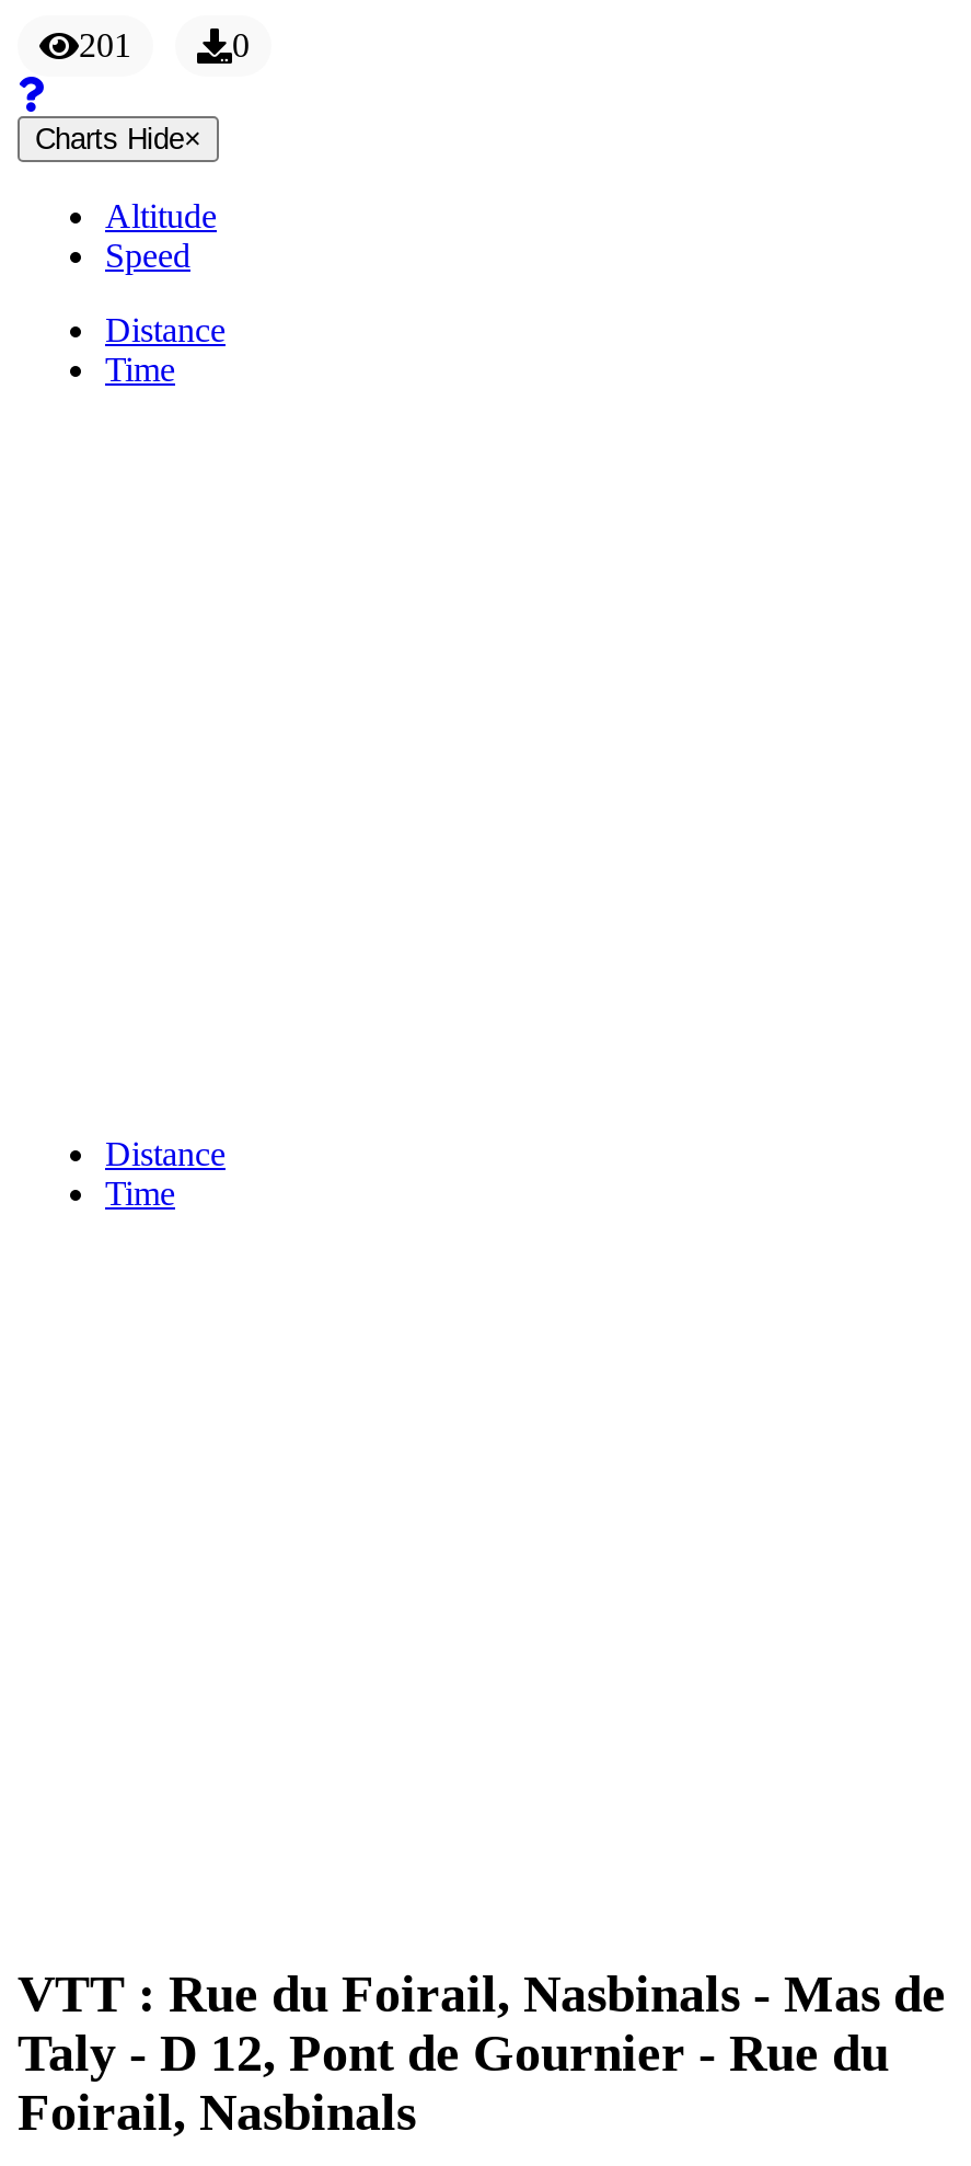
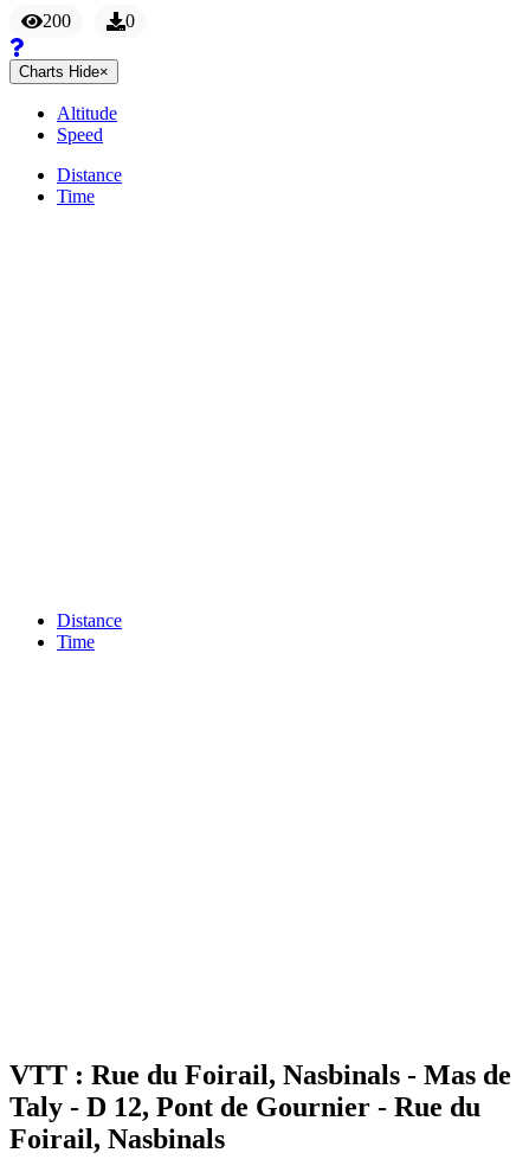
[79,25,131,62] 201 -> [43,10,71,30] 200

